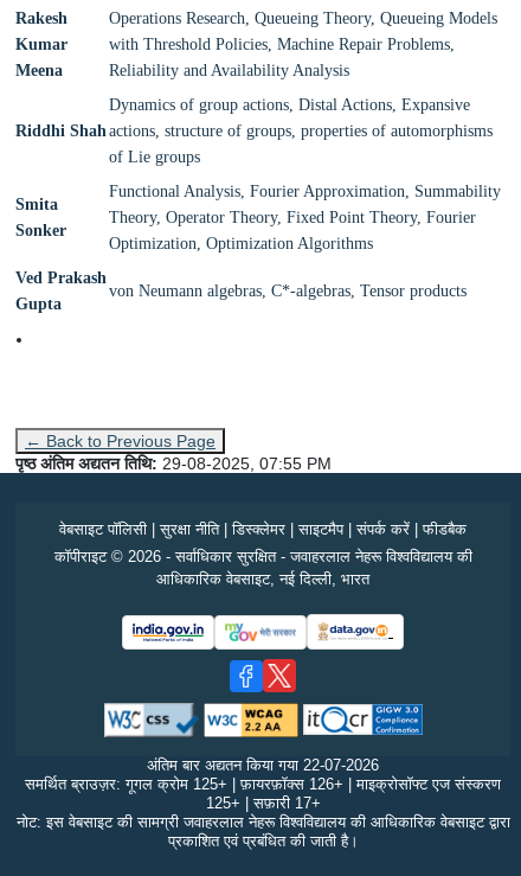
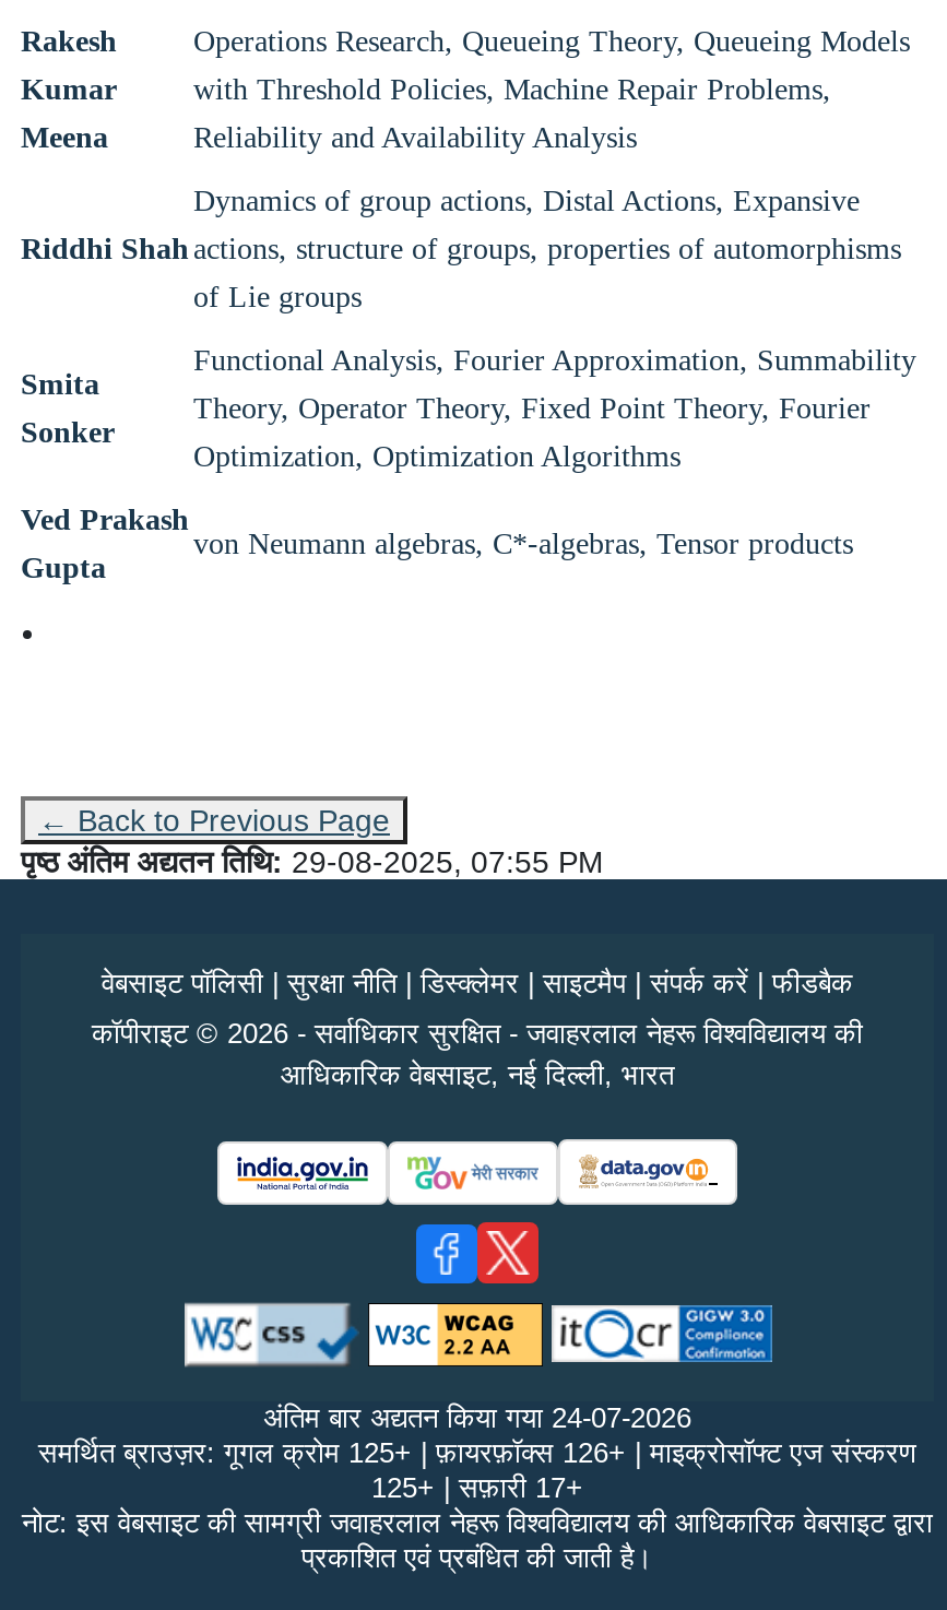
[147,756,379,774] अंतिम बार अद्यतन किया गया 22-07-2026 -> [263,1401,691,1433] अंतिम बार अद्यतन किया गया 24-07-2026

